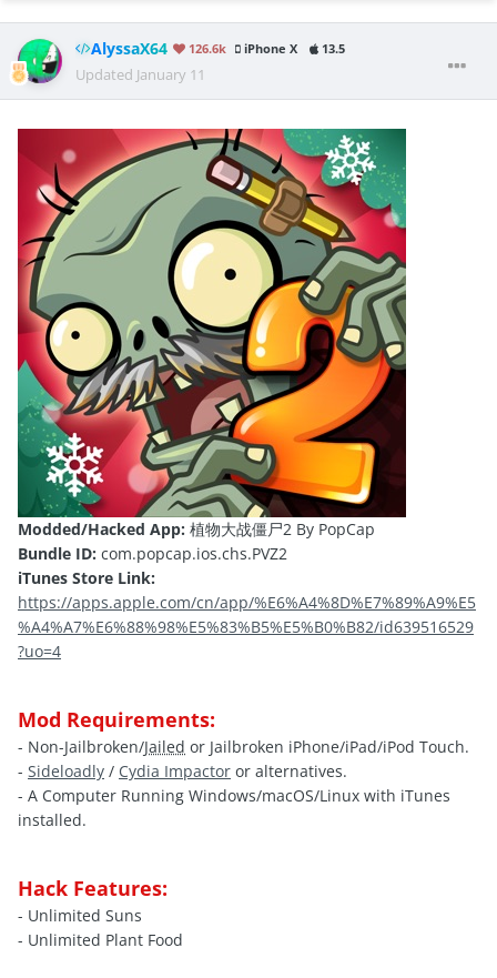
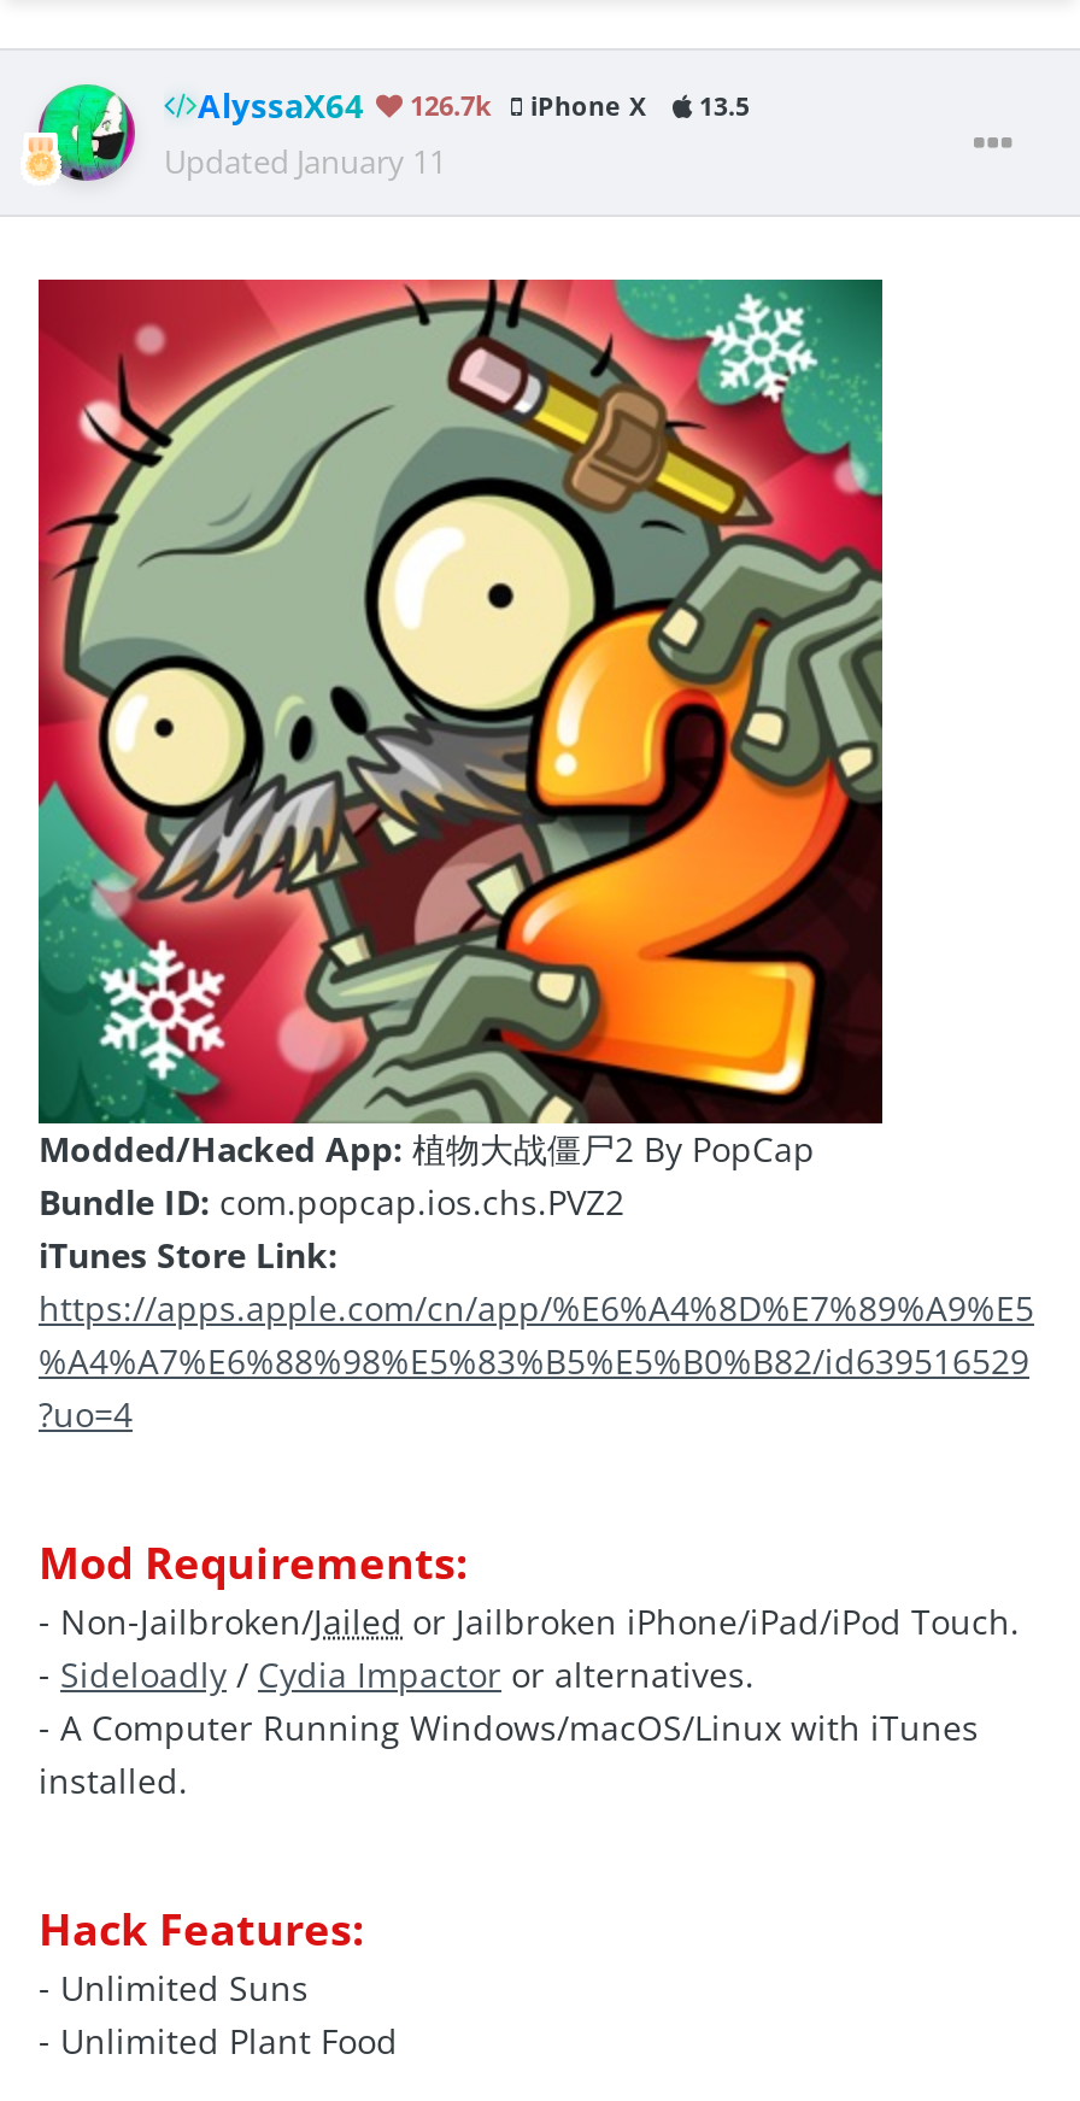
[91,39,345,59] AlyssaX64 126.6k iPhone X 13.5 -> [198,84,750,128] AlyssaX64 126.7k iPhone X 13.5

